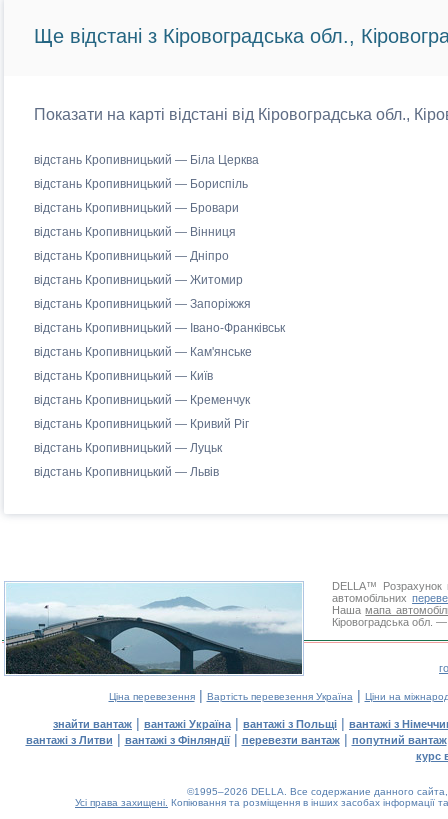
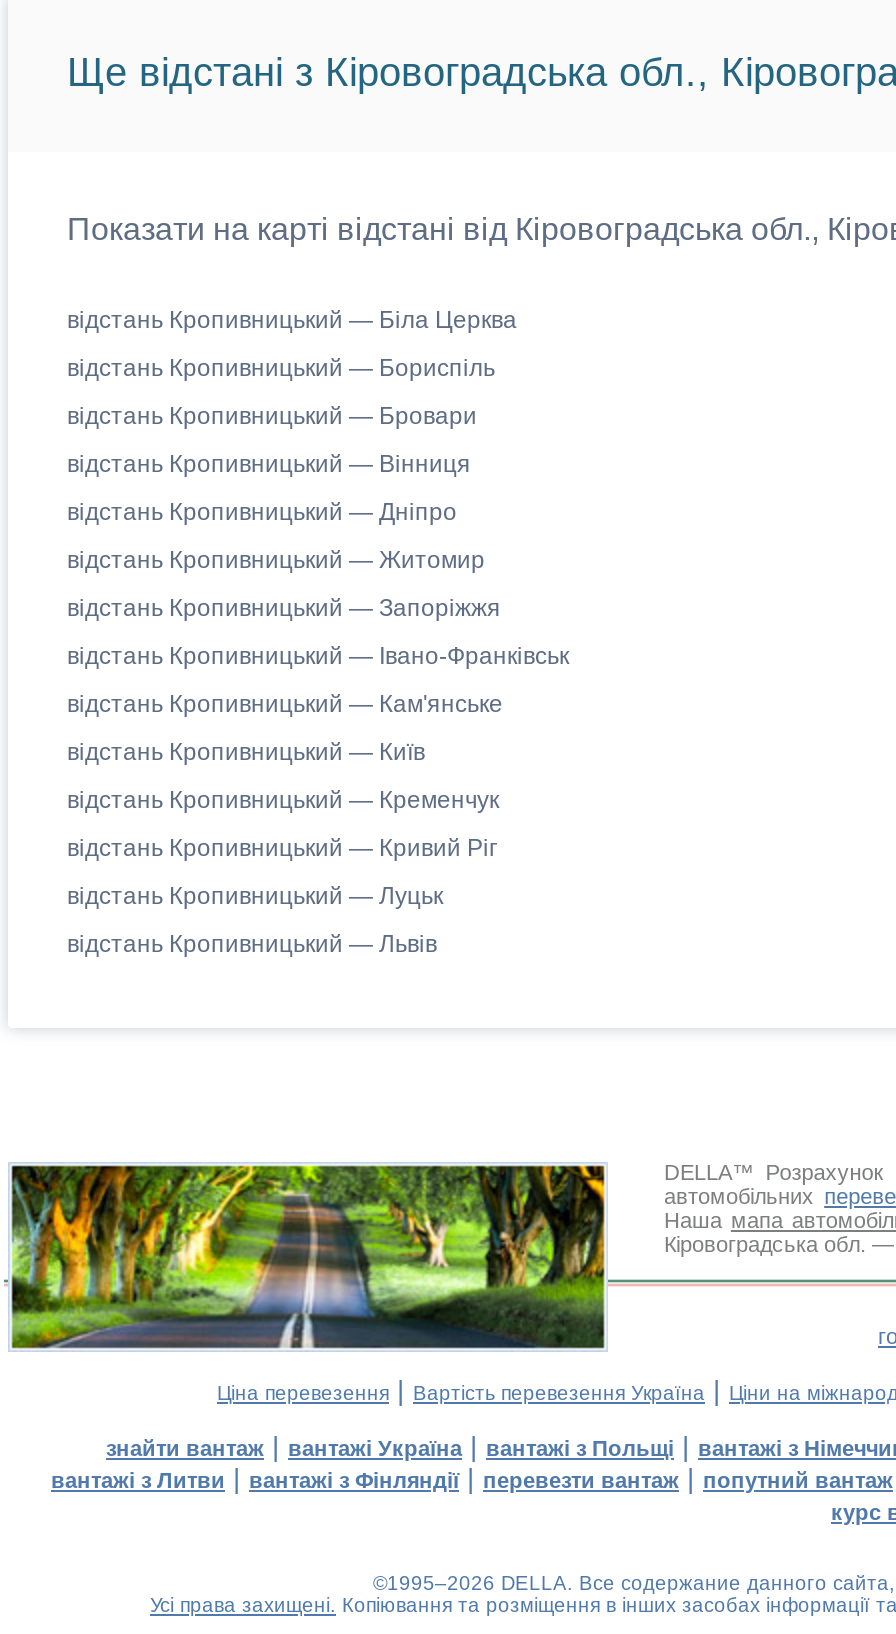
[5,583,303,675] [image] -> [10,1164,606,1348] [image]

